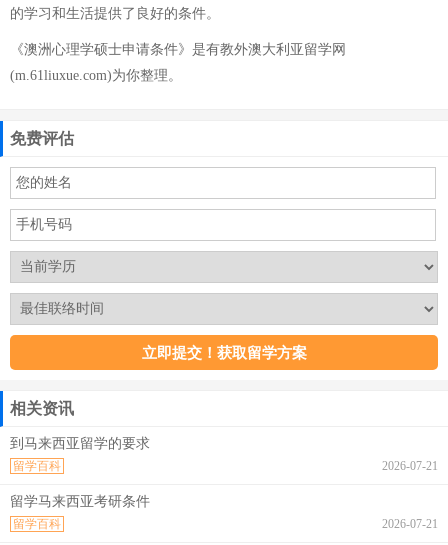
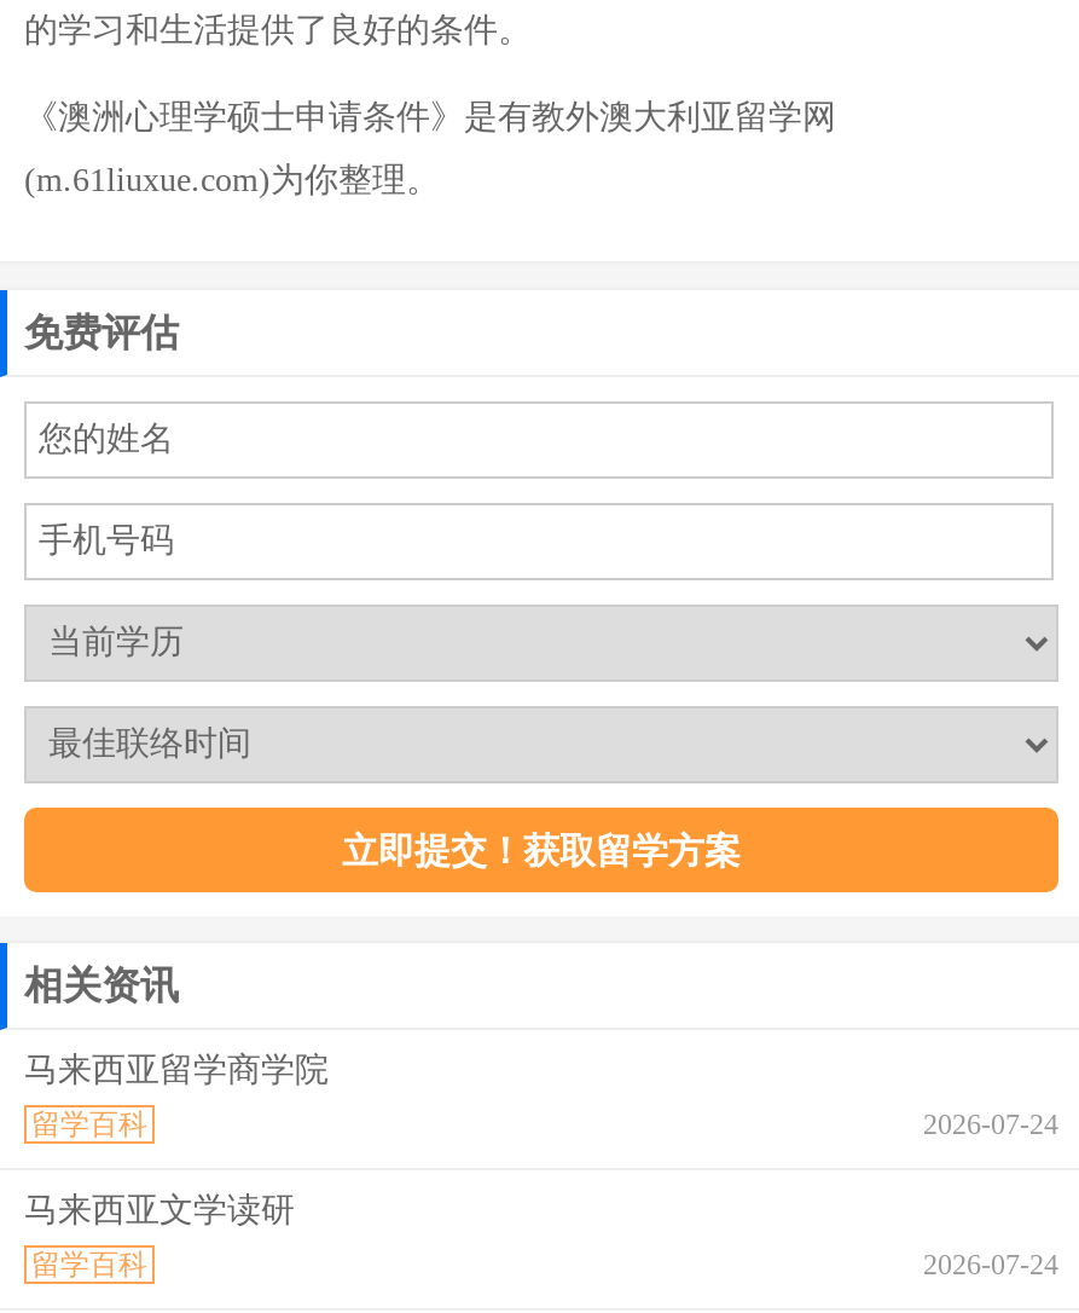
[10,436,150,451] 到马来西亚留学的要求 -> [24,1052,329,1088] 马来西亚留学商学院
[382,459,438,473] 2026-07-21 -> [923,1107,1058,1141] 2026-07-24
[10,494,150,509] 留学马来西亚考研条件 -> [24,1192,295,1228] 马来西亚文学读研
[382,517,438,531] 2026-07-21 -> [923,1248,1058,1282] 2026-07-24

